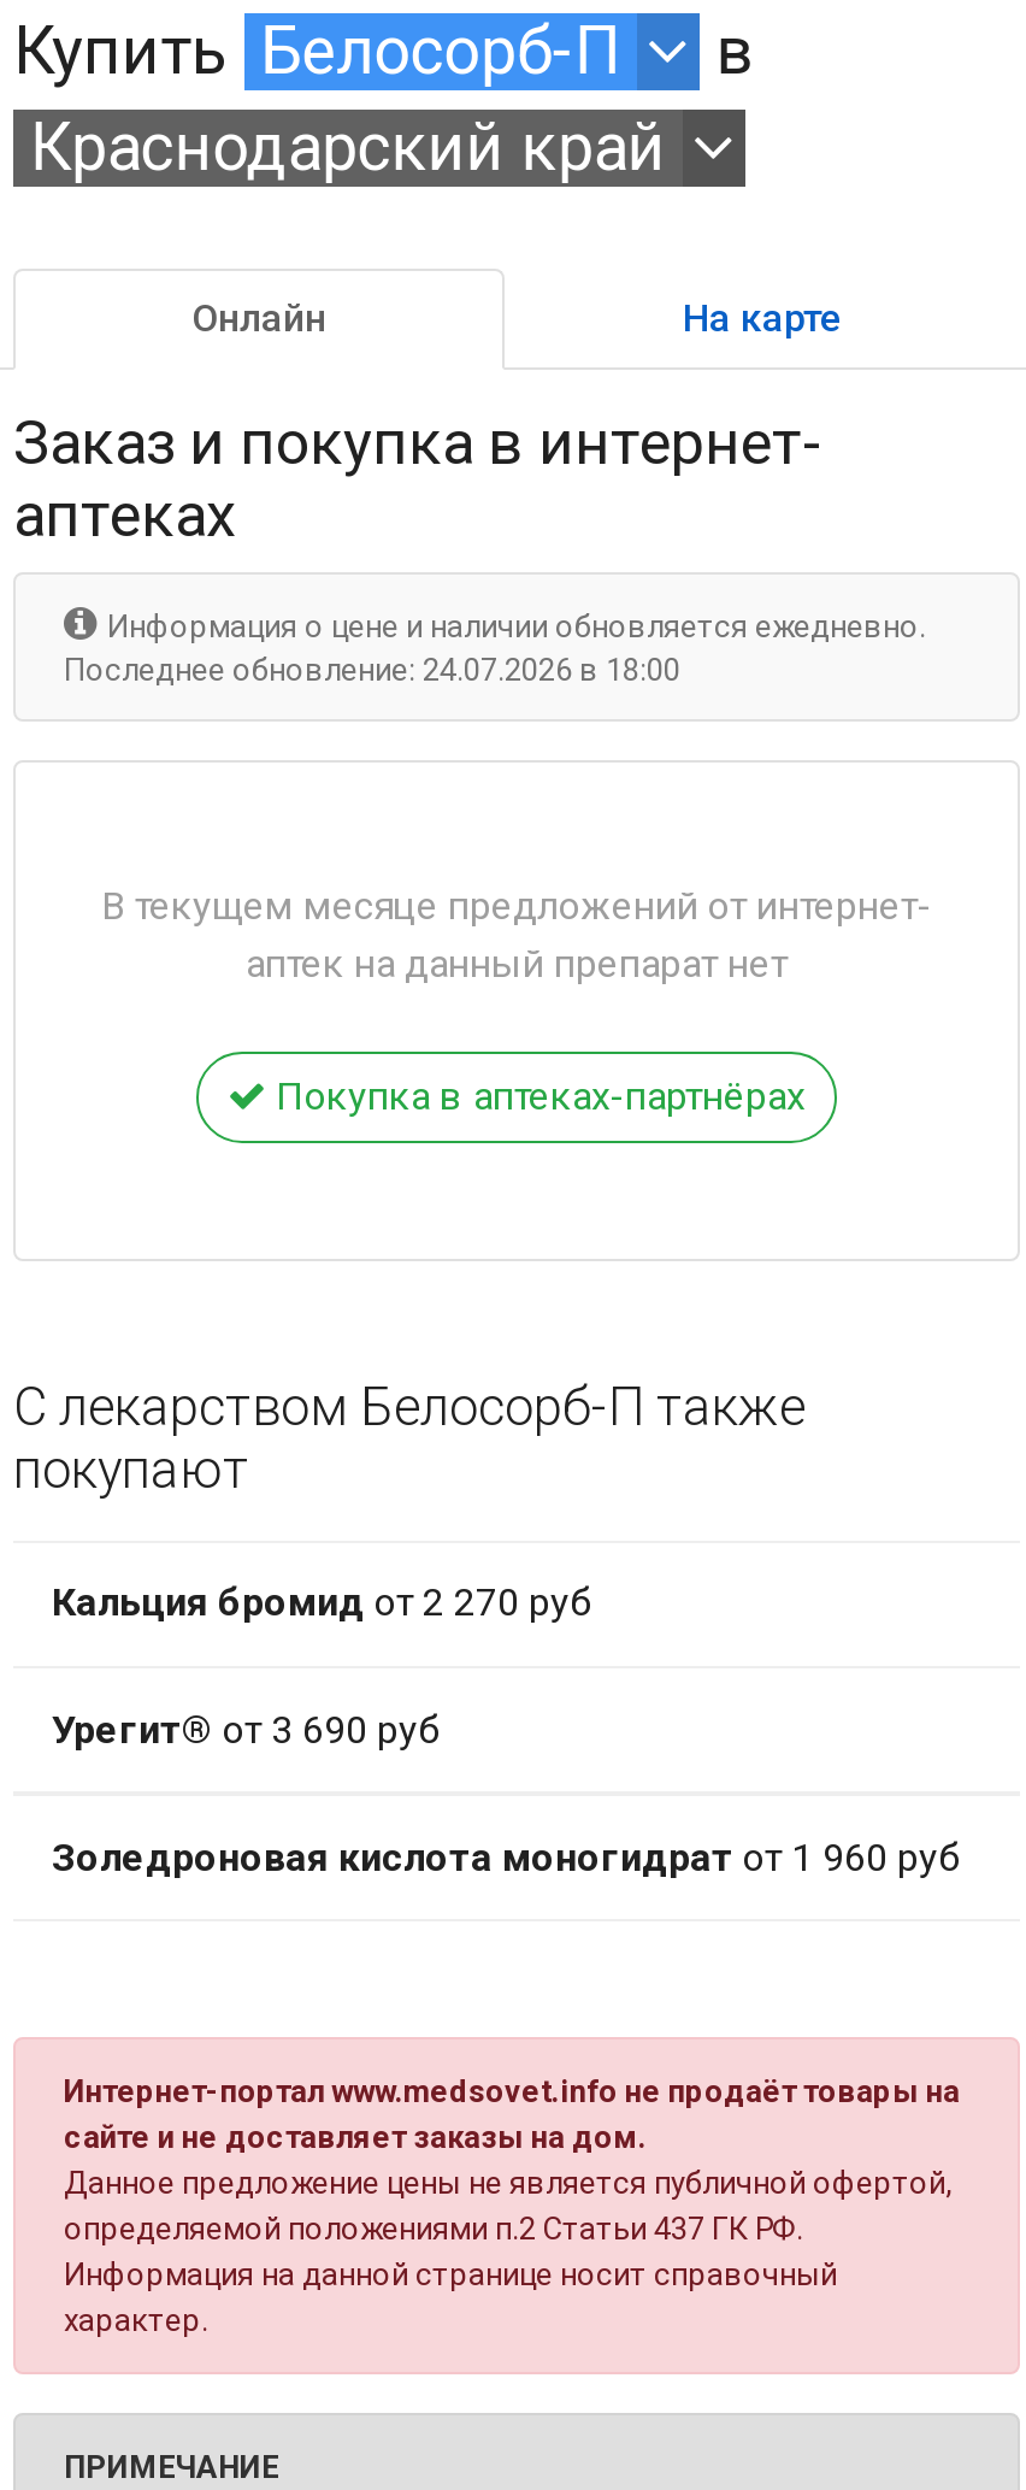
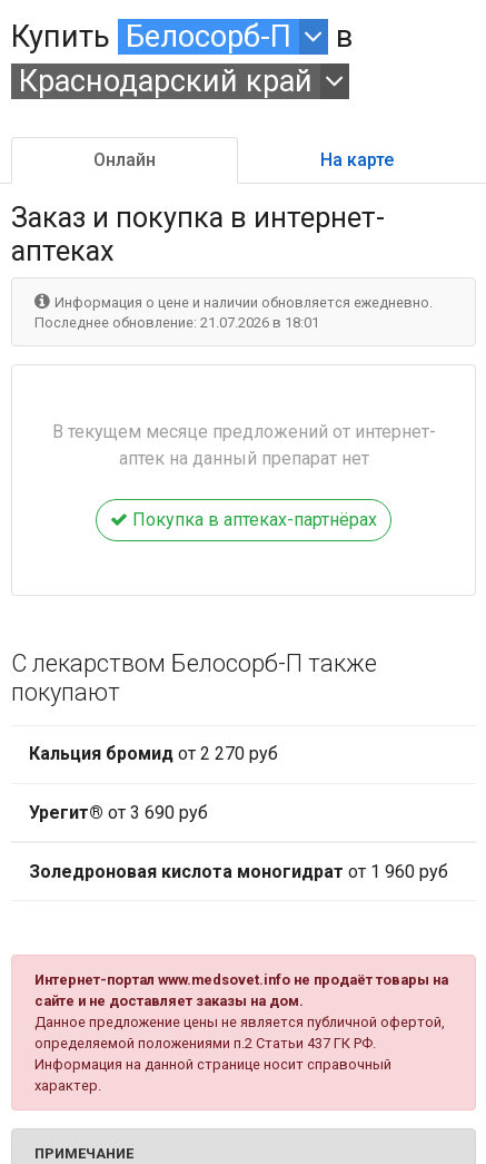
[64,651,680,687] Последнее обновление: 24.07.2026 в 18:00 -> [34,314,319,331] Последнее обновление: 21.07.2026 в 18:01

